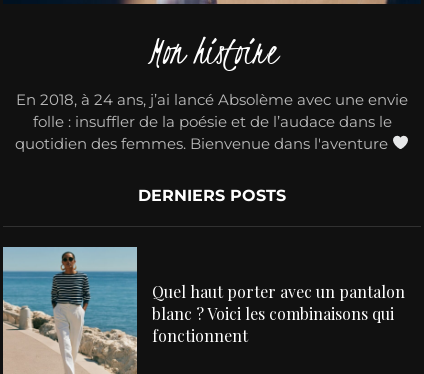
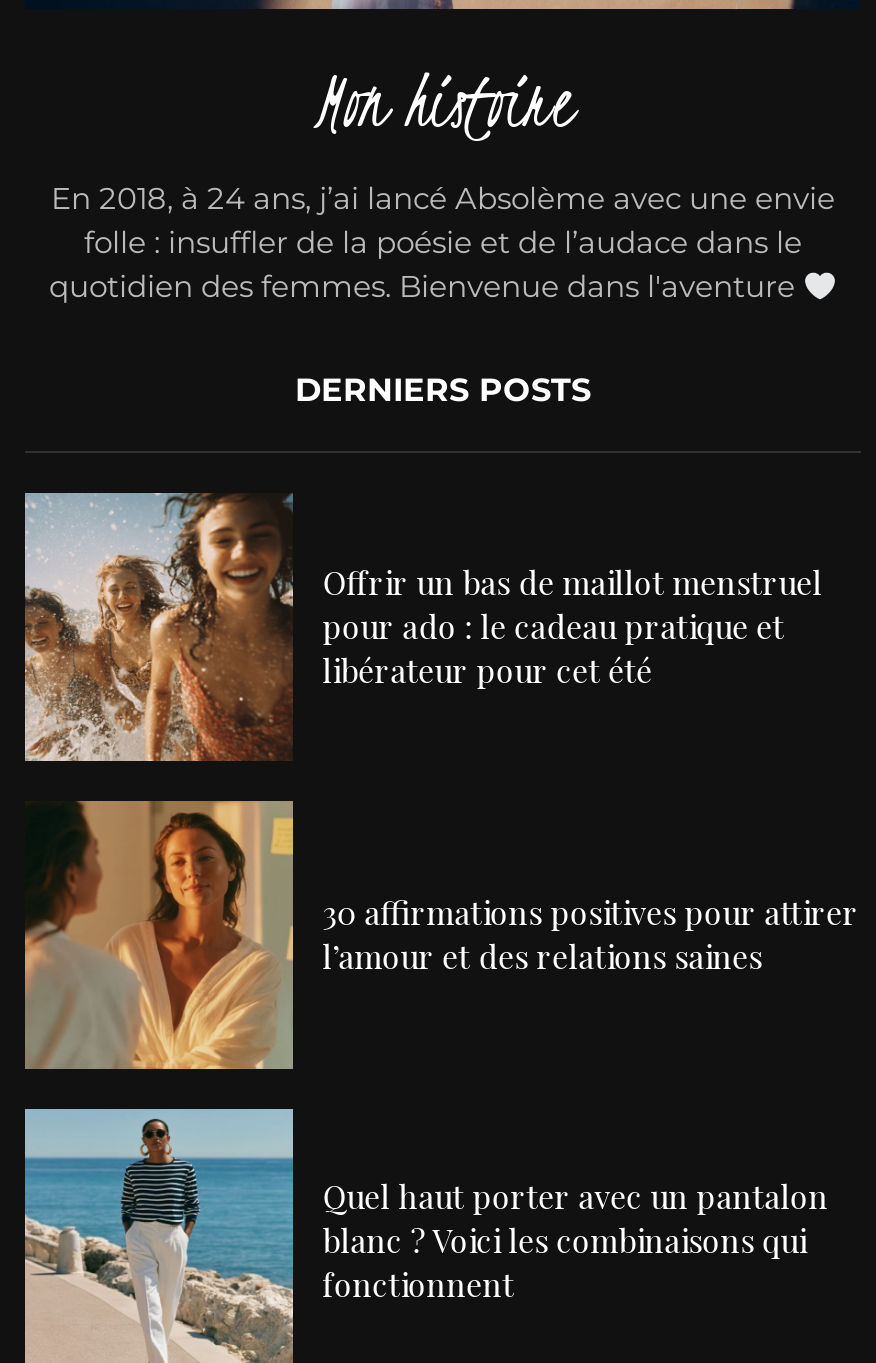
none -> [23,492,823,764] [image] | Offrir un bas de maillot menstruel | pour ado : le cadeau pratique et | libérateur pour cet été
none -> [23,800,859,1072] [image] | 30 affirmations positives pour attirer | l’amour et des relations saines

